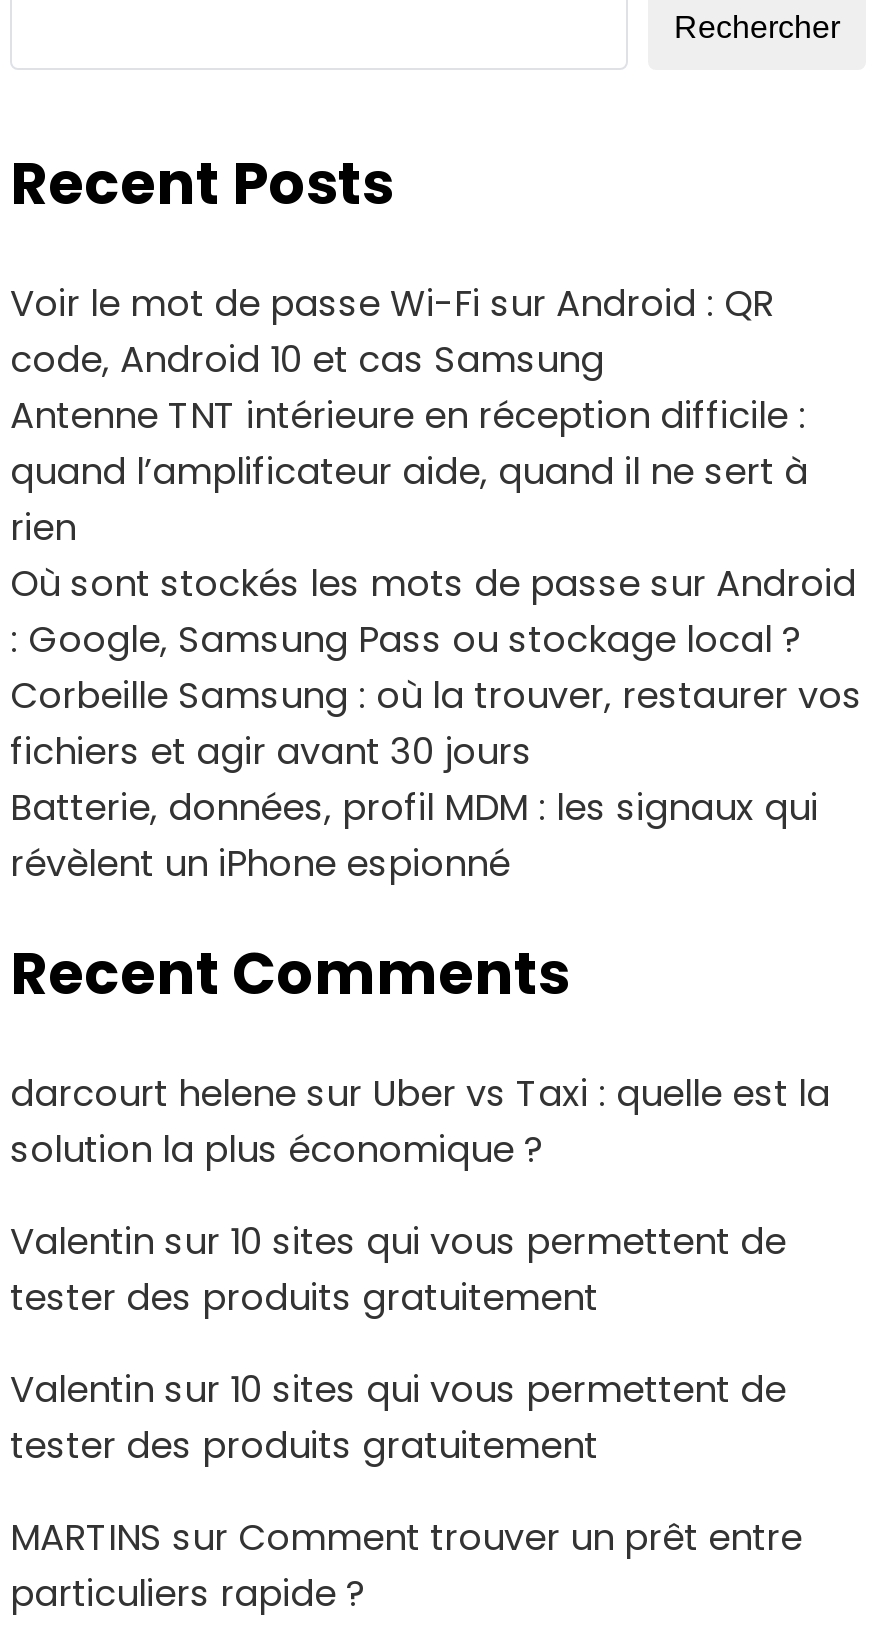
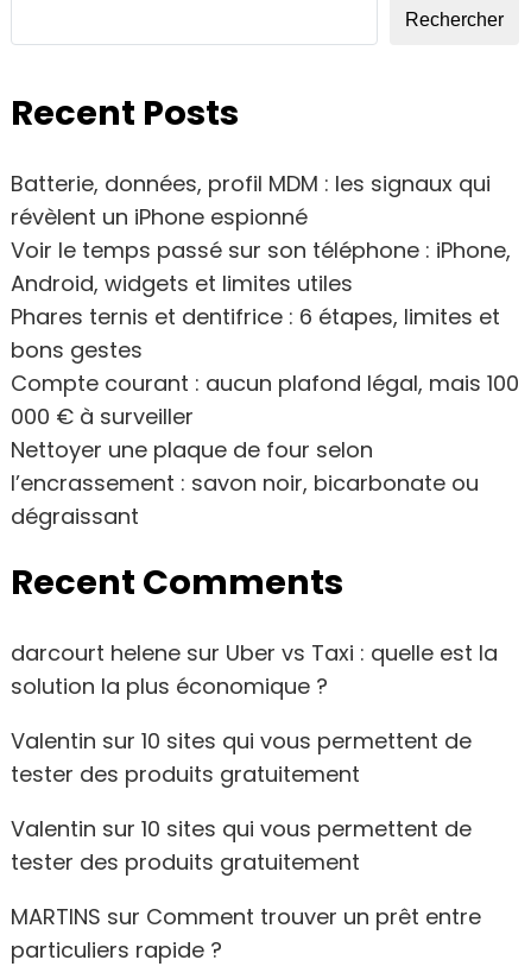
[10,278,862,776] Voir le mot de passe Wi-Fi sur Android : QR | code, Android 10 et cas Samsung | Antenne TNT intérieure en réception difficile : | quand l’amplificateur aide, quand il ne sert à | rien | Où sont stockés les mots de passe sur Android | : Google, Samsung Pass ou stockage local ? | Corbeille Samsung : où la trouver, restaurer vos | fichiers et agir avant 30 jours -> none
moved [10,782,818,888] -> [11,169,491,232]: Batterie, données, profil MDM : les signaux qui | révèlent un iPhone espionné
none -> [11,235,519,531] Voir le temps passé sur son téléphone : iPhone, | Android, widgets et limites utiles | Phares ternis et dentifrice : 6 étapes, limites et | bons gestes | Compte courant : aucun plafond légal, mais 100 | 000 € à surveiller | Nettoyer une plaque de four selon | l’encrassement : savon noir, bicarbonate ou | dégraissant

